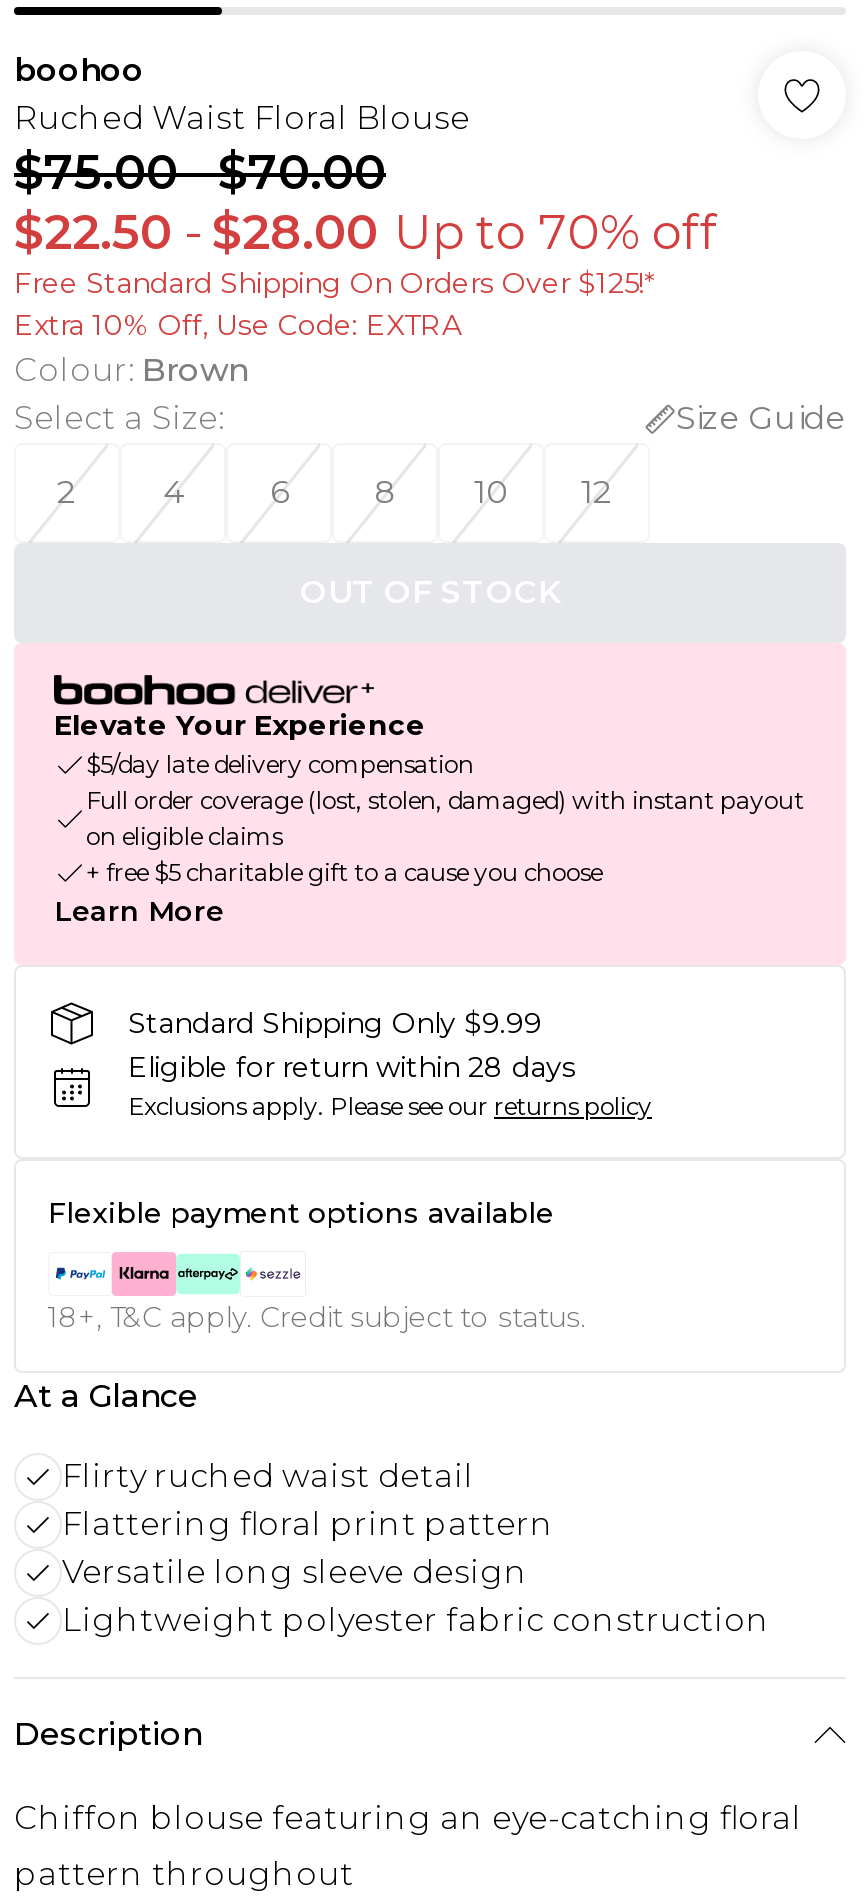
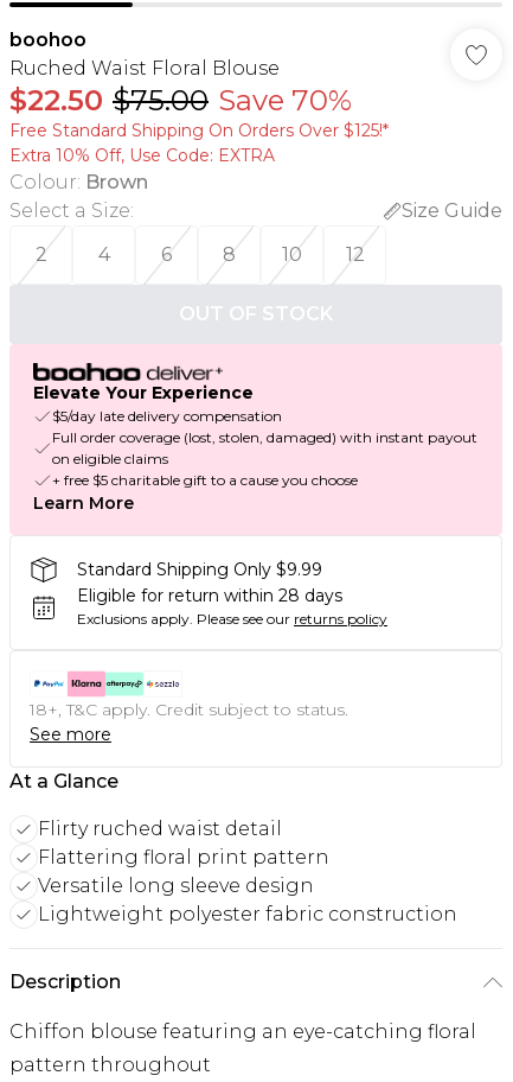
[14,143,718,261] $75.00-$70.00 | $22.50 - $28.00 Up to 70% off -> [9,83,352,117] $22.50 $75.00 Save 70%
[48,1196,554,1232] Flexible payment options available -> none
moved [48,1300,586,1336] -> [30,699,348,721]: 18+, T&C apply. Credit subject to status.
none -> [30,724,111,745] See more

